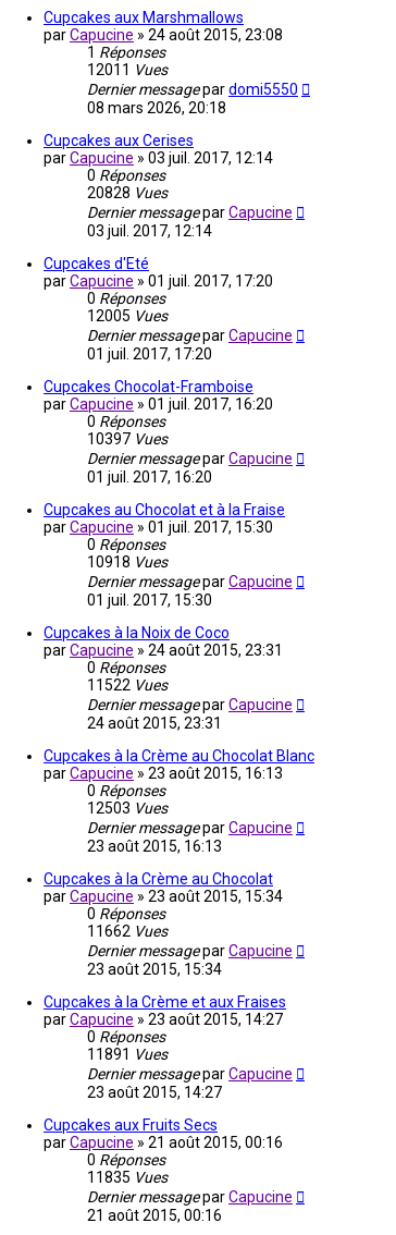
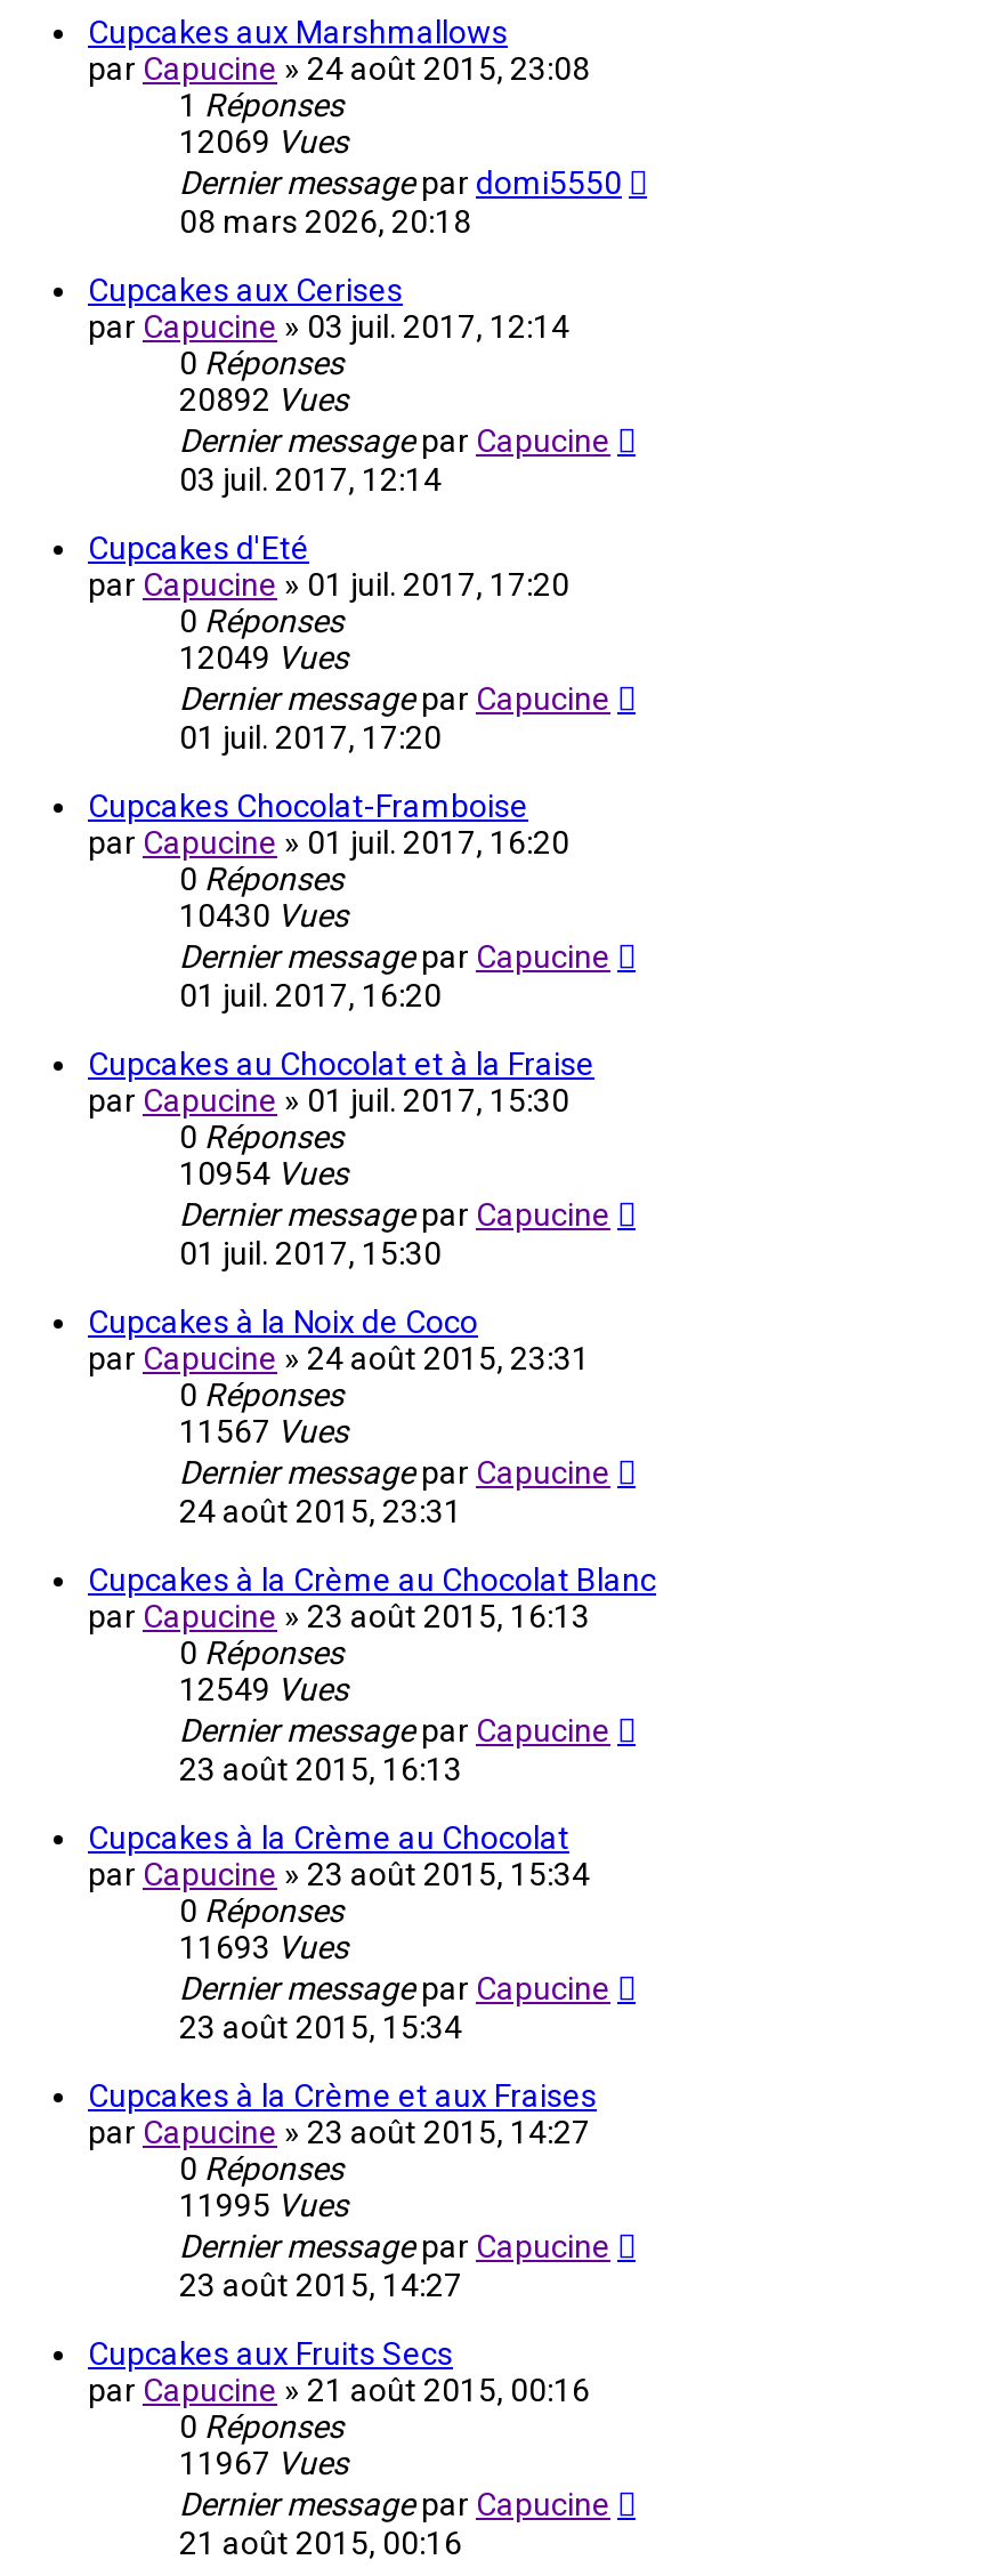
[87,61,168,79] 12011 Vues -> [179,123,348,160] 12069 Vues
[87,184,168,202] 20828 Vues -> [179,381,348,418] 20892 Vues
[87,307,168,325] 12005 Vues -> [179,639,348,676] 12049 Vues
[87,430,168,448] 10397 Vues -> [179,897,348,934] 10430 Vues
[87,553,168,571] 10918 Vues -> [179,1155,348,1192] 10954 Vues
[87,676,168,694] 11522 Vues -> [179,1413,348,1450] 11567 Vues
[87,799,168,817] 12503 Vues -> [179,1671,348,1708] 12549 Vues
[87,923,168,940] 11662 Vues -> [179,1929,348,1966] 11693 Vues
[87,1046,168,1063] 11891 Vues -> [179,2187,348,2224] 11995 Vues
[87,1169,168,1186] 11835 Vues -> [179,2445,348,2481] 11967 Vues

